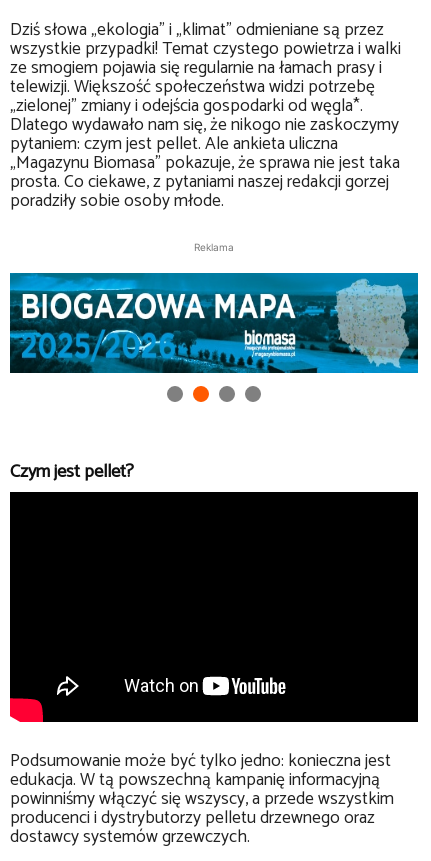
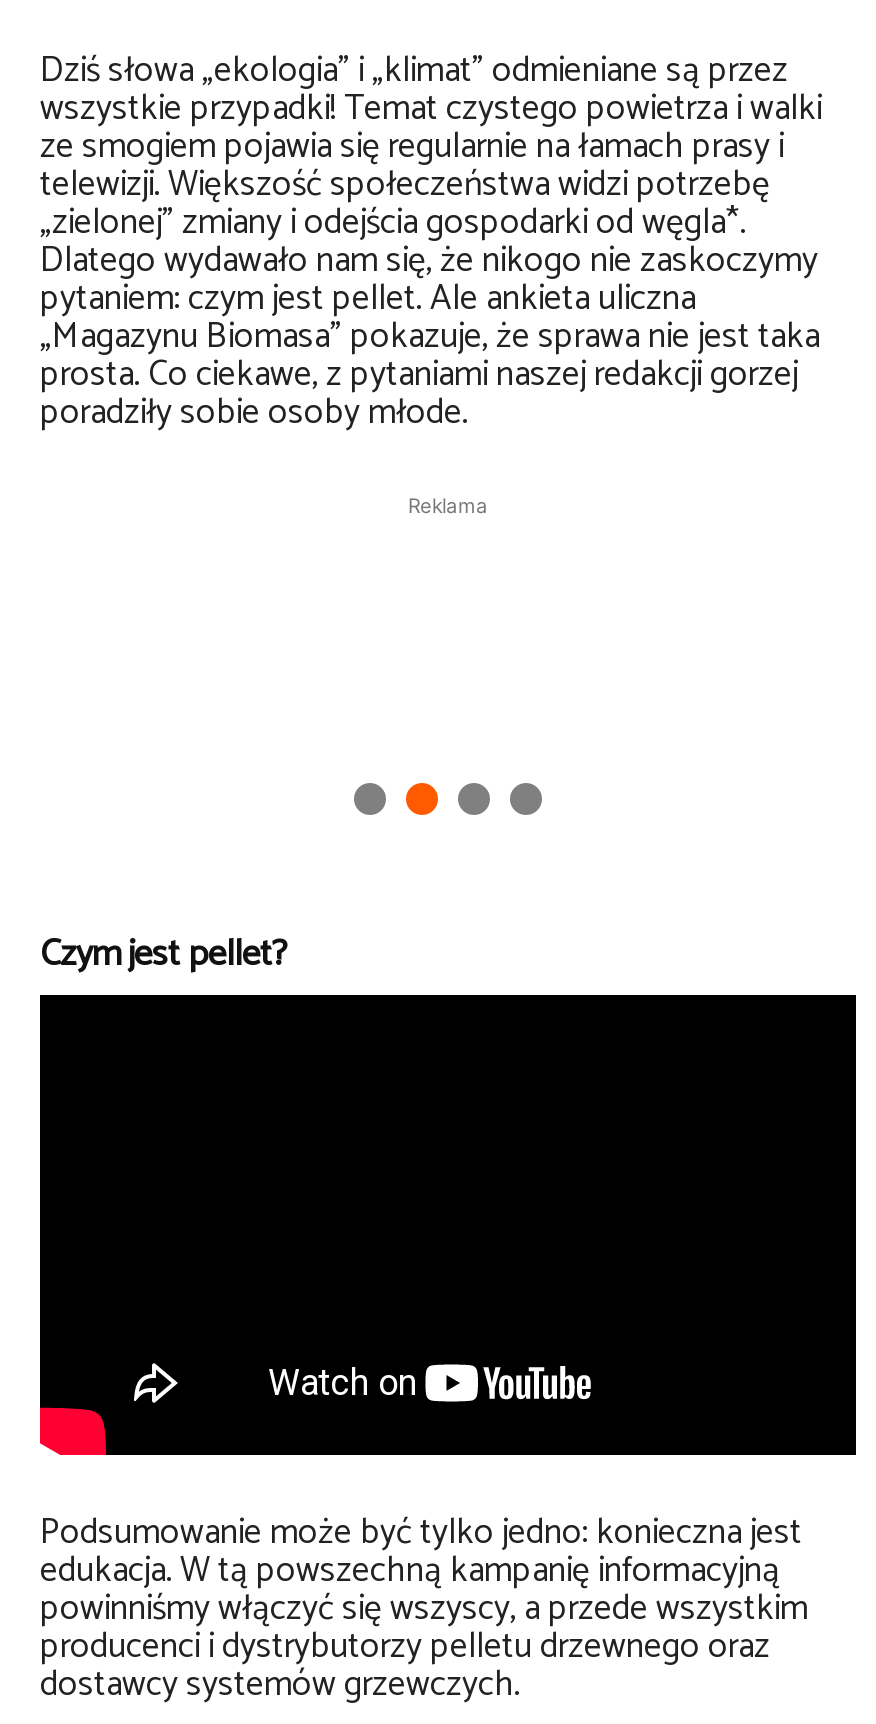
[9,272,419,374] [image] -> none

